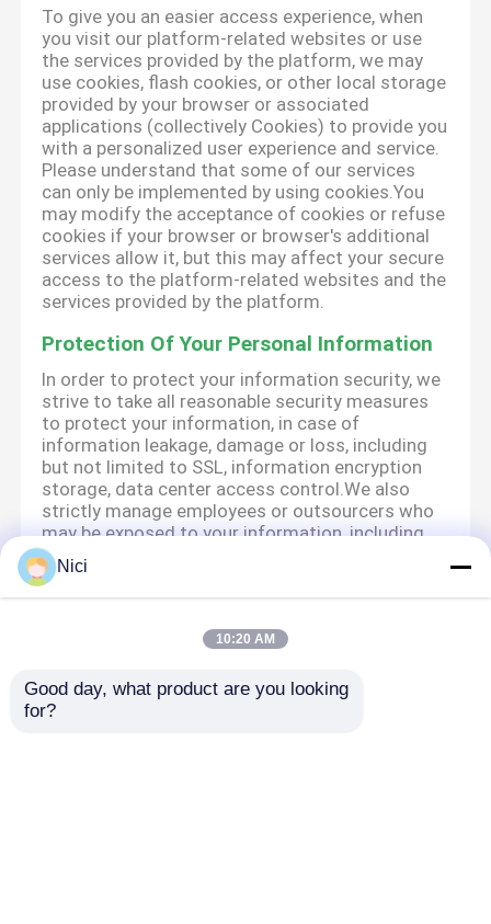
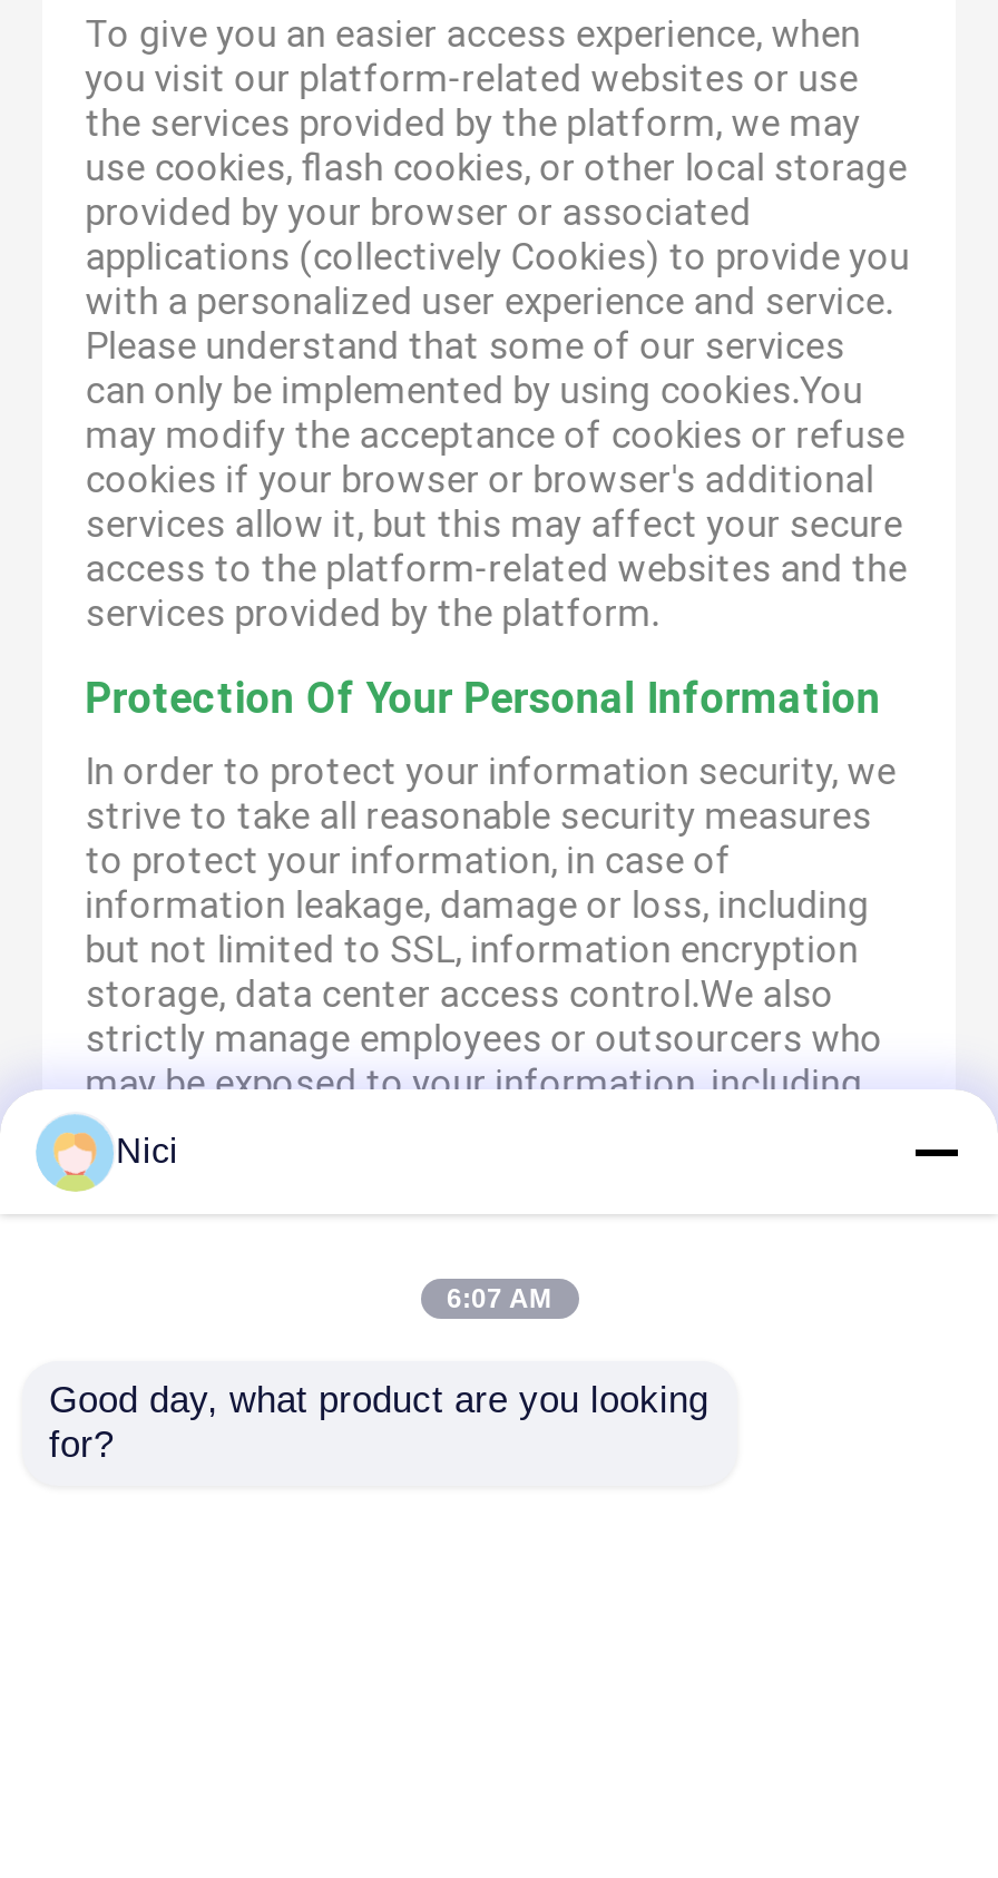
[216,631,275,647] 10:20 AM -> [447,1283,551,1314] 6:07 AM

